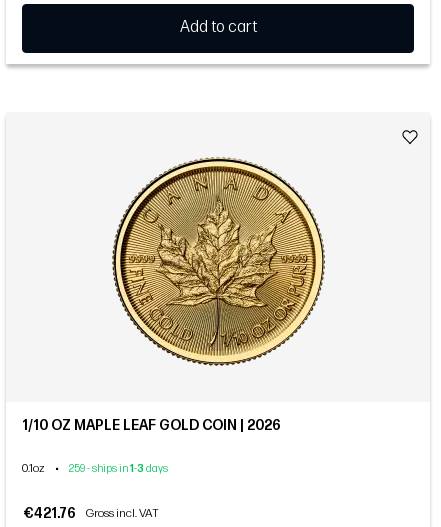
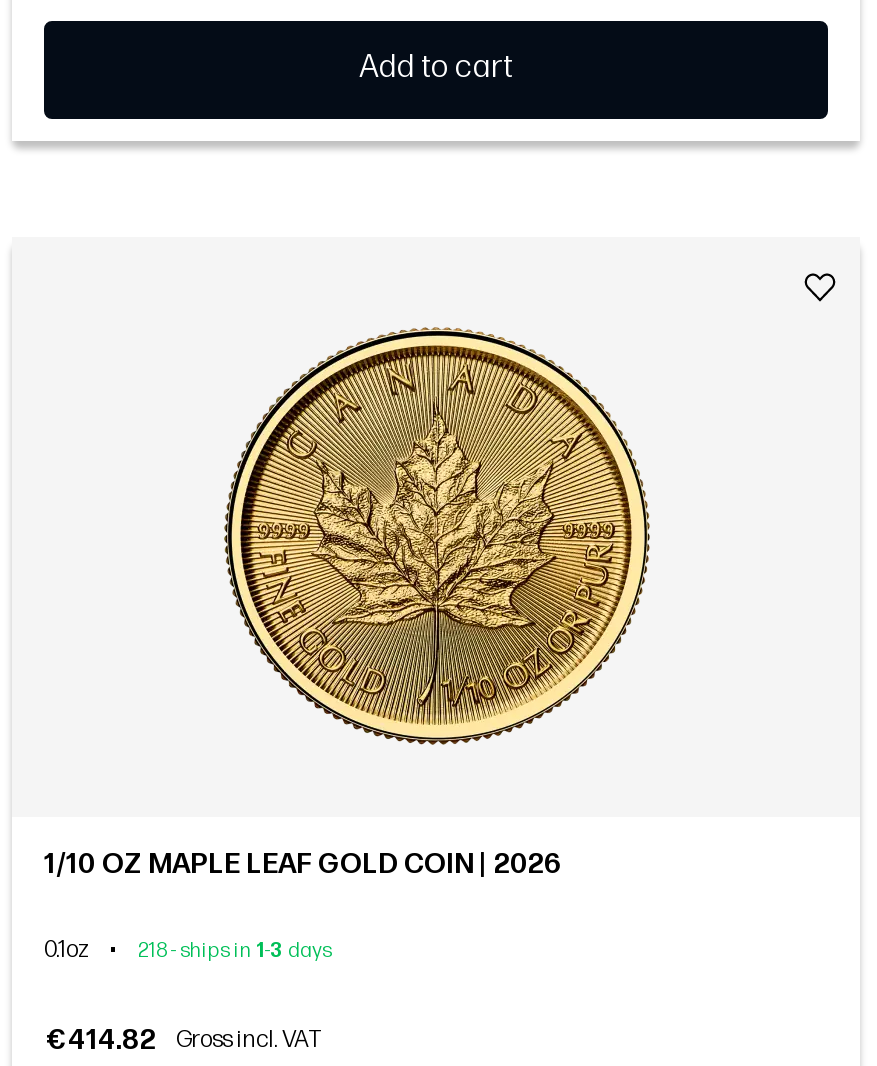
[69,463,168,475] 259 - ships in 1-3 days -> [138,939,332,963] 218 - ships in 1-3 days
[23,505,159,522] €421.76 Gross incl. VAT -> [46,1023,322,1057] €414.82 Gross incl. VAT

